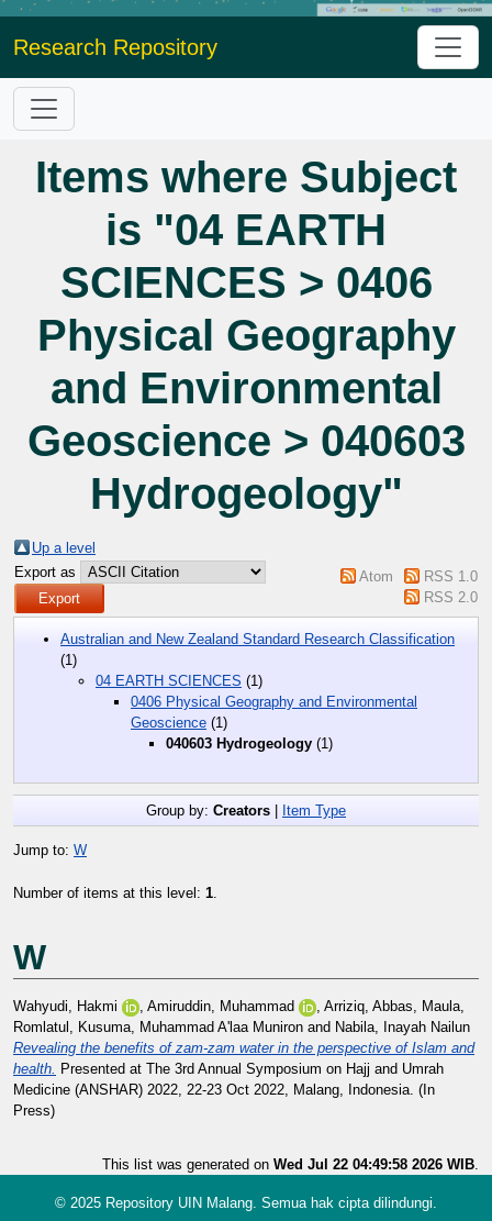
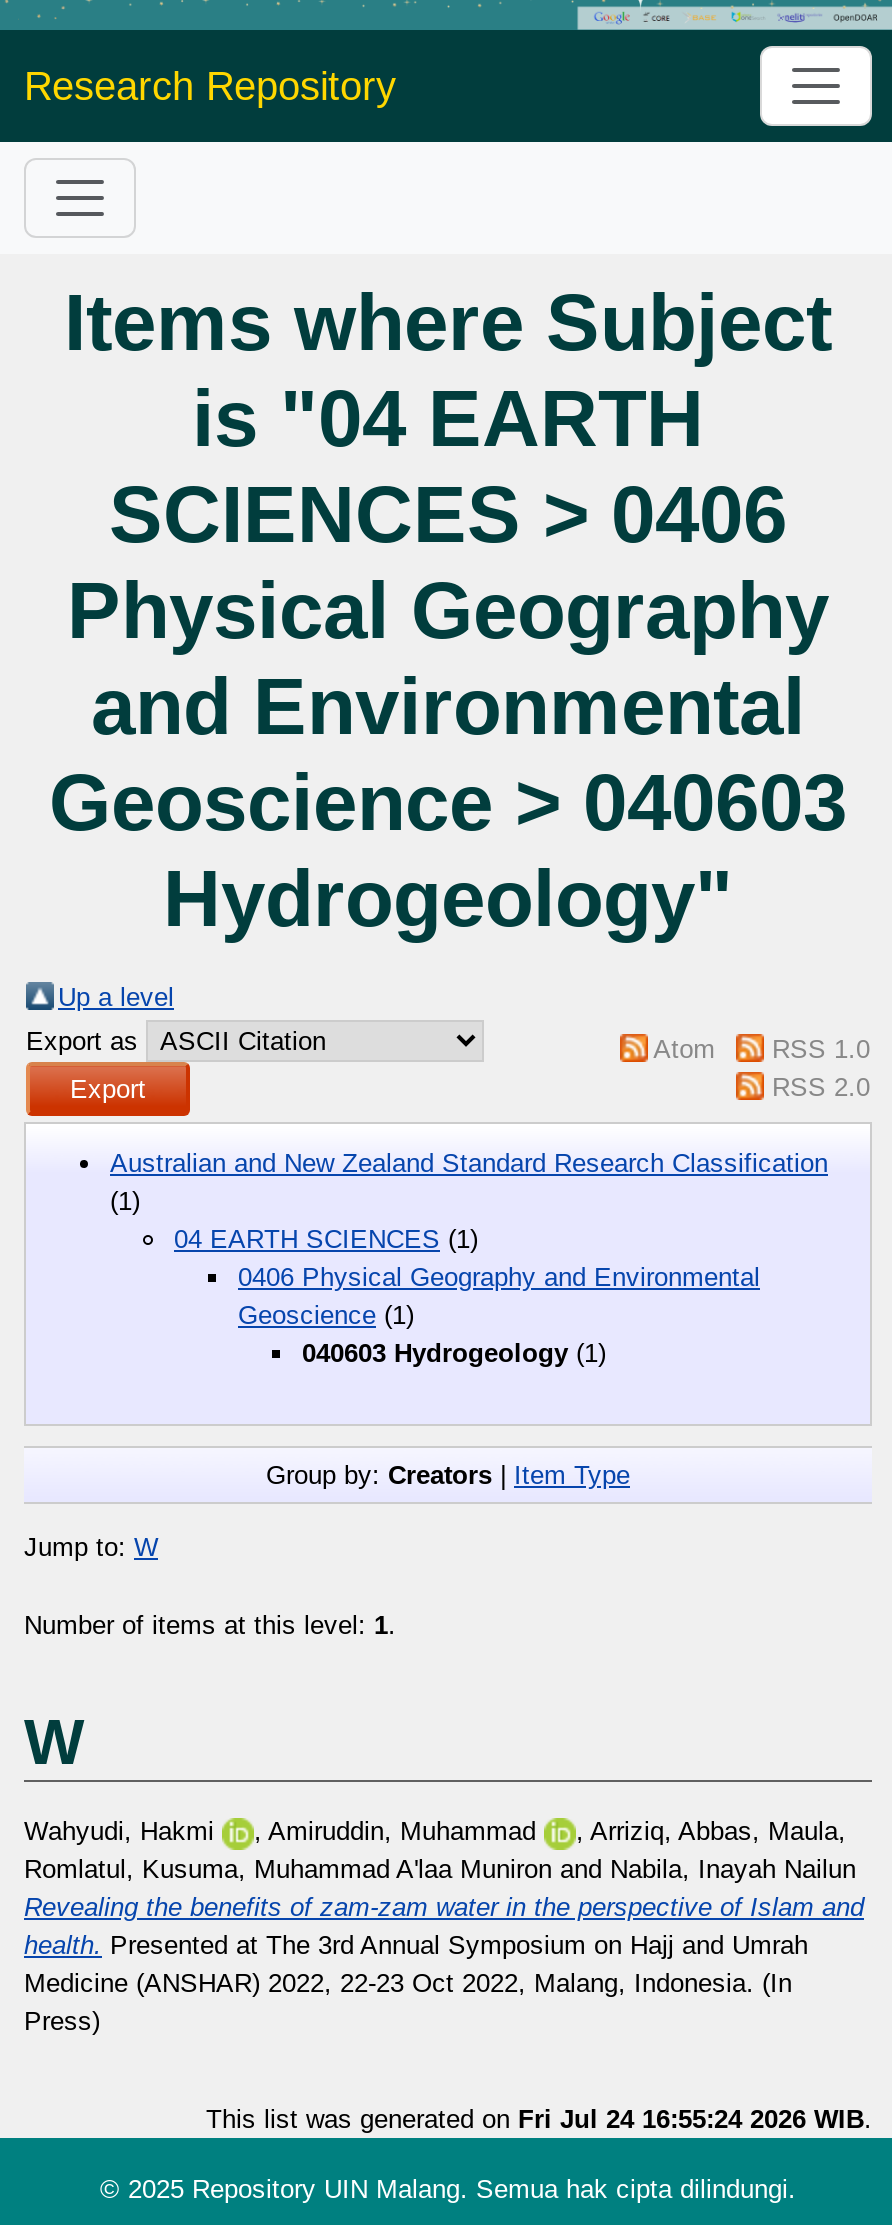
[102,1156,479,1172] This list was generated on Wed Jul 22 04:49:58 2026 WIB. -> [206,2103,872,2133] This list was generated on Fri Jul 24 16:55:24 2026 WIB.

